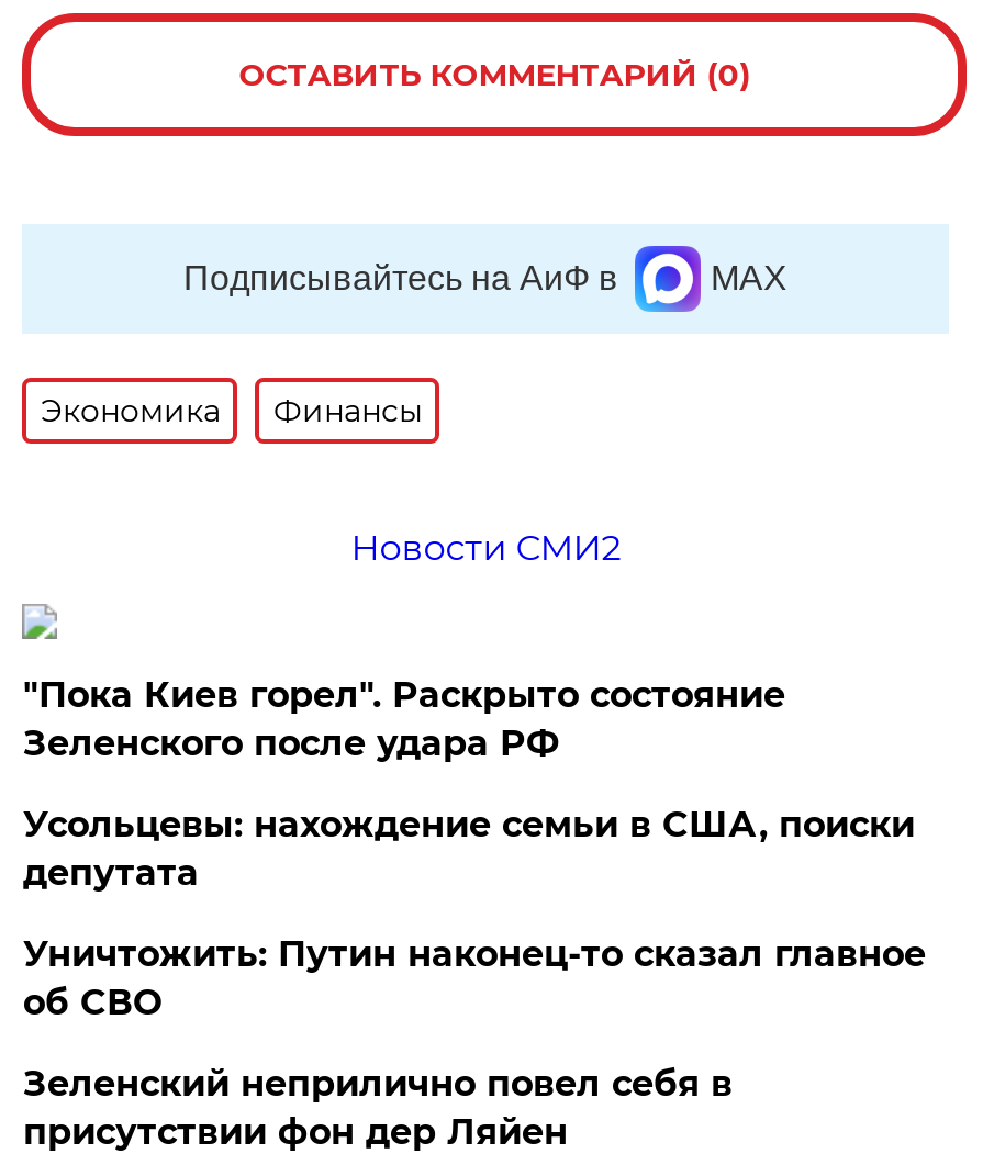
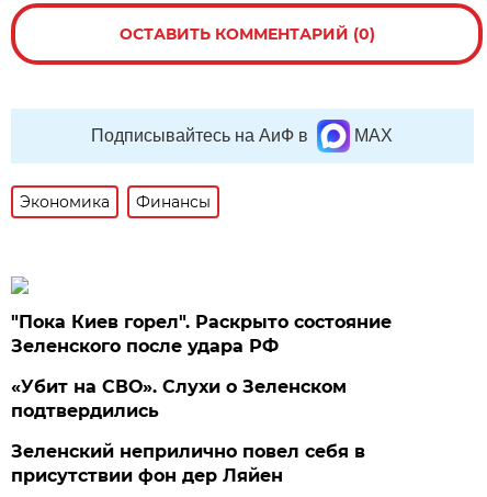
[351,527,621,569] Новости СМИ2 -> none
[23,804,926,1024] Усольцевы: нахождение семьи в США, поиски | депутата | Уничтожить: Путин наконец-то сказал главное | об СВО -> [11,376,347,421] «Убит на СВО». Слухи о Зеленском | подтвердились

